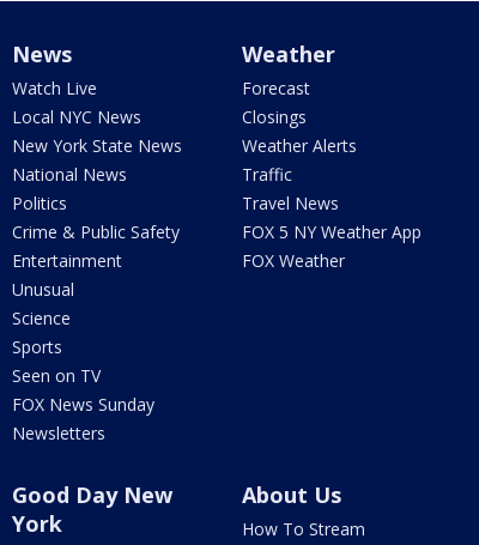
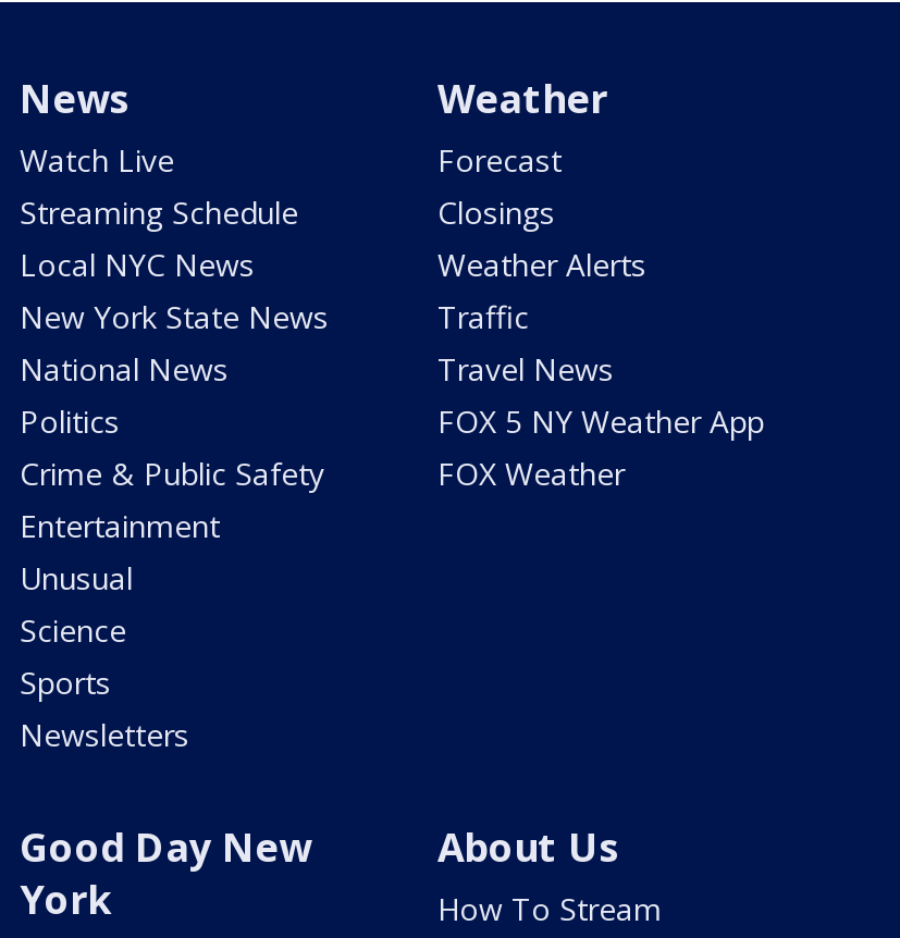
moved [12,106,182,358] -> [20,244,329,703]: Local NYC News | New York State News | National News | ... | Science | Sports
none -> [20,192,298,233] Streaming Schedule
[12,364,154,416] Seen on TV | FOX News Sunday -> none

